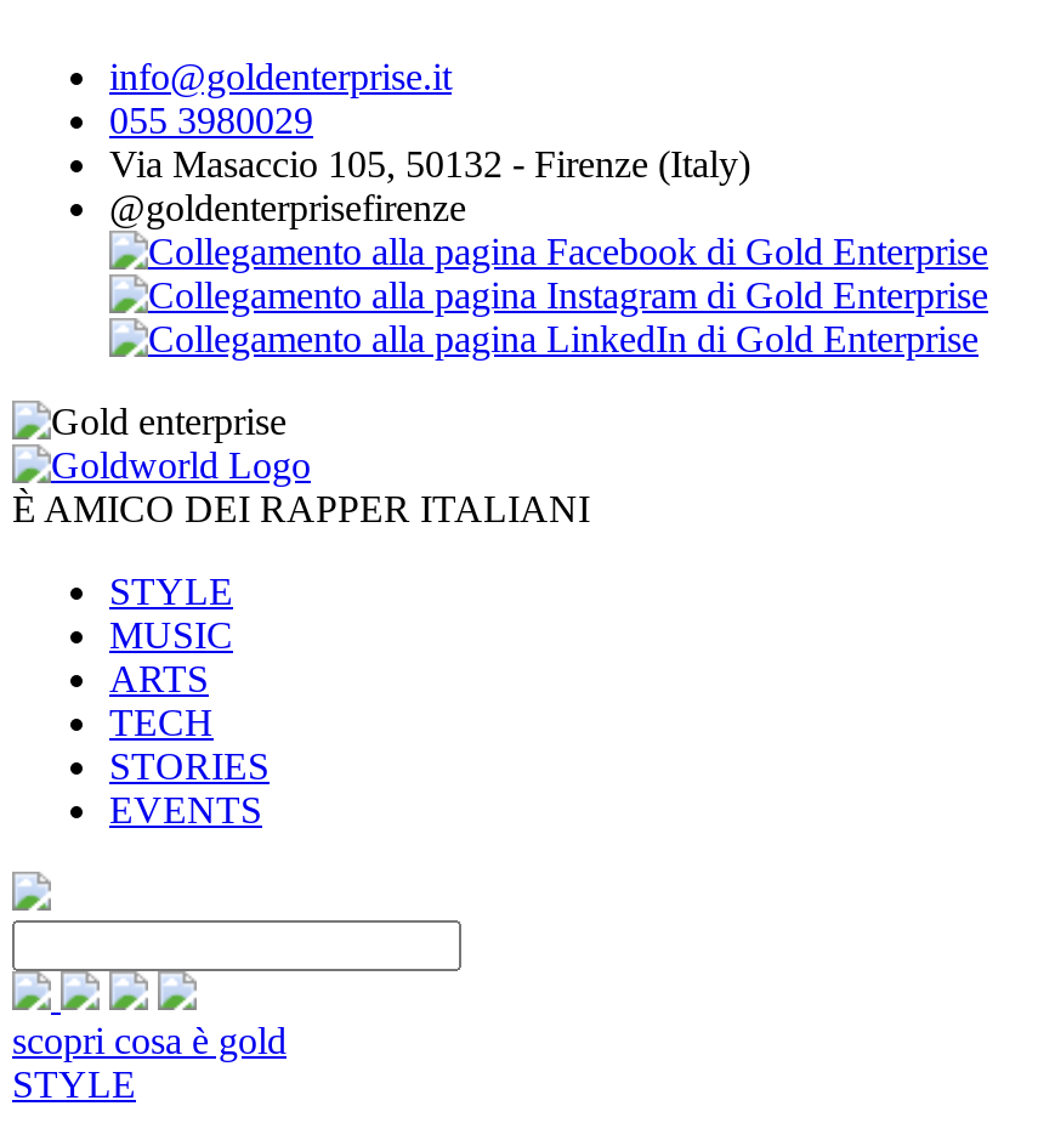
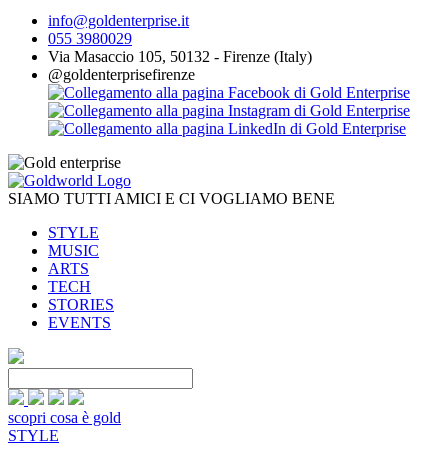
[12,489,590,530] È AMICO DEI RAPPER ITALIANI -> [8,190,335,207] SIAMO TUTTI AMICI E CI VOGLIAMO BENE

